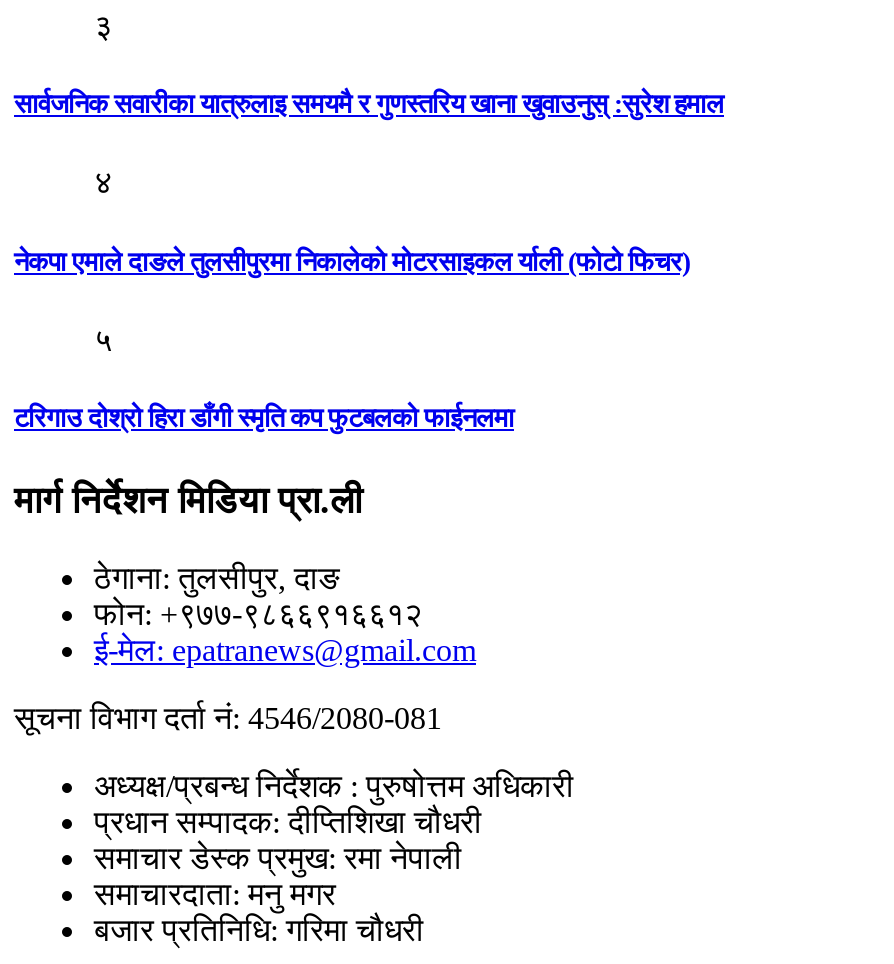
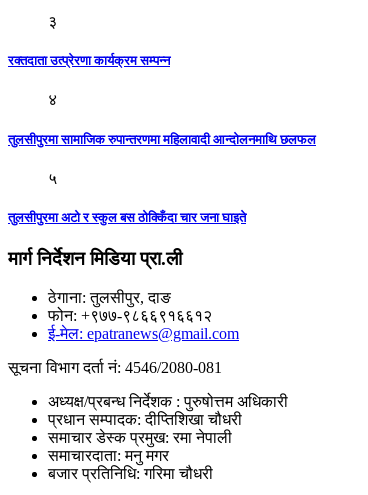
[14,89,724,119] सार्वजनिक सवारीका यात्रुलाइ समयमै र गुणस्तरिय खाना खुवाउनुस् :सुरेश हमाल -> [8,53,170,68] रक्तदाता उत्प्रेरणा कार्यक्रम सम्पन्न
[14,246,690,276] नेकपा एमाले दाङले तुलसीपुरमा निकालेकाे मोटरसाइकल र्याली (फाेटाे फिचर) -> [8,132,316,147] तुलसीपुरमा सामाजिक रुपान्तरणमा महिलावादी आन्दाेलनमाथि छलफल
[14,403,514,433] टरिगाउ दोश्रो हिरा डाँगी स्मृति कप फुटबलको फाईनलमा -> [8,210,246,225] तुलसीपुरमा अटो र स्कुल बस ठोक्किँदा चार जना घाइते

